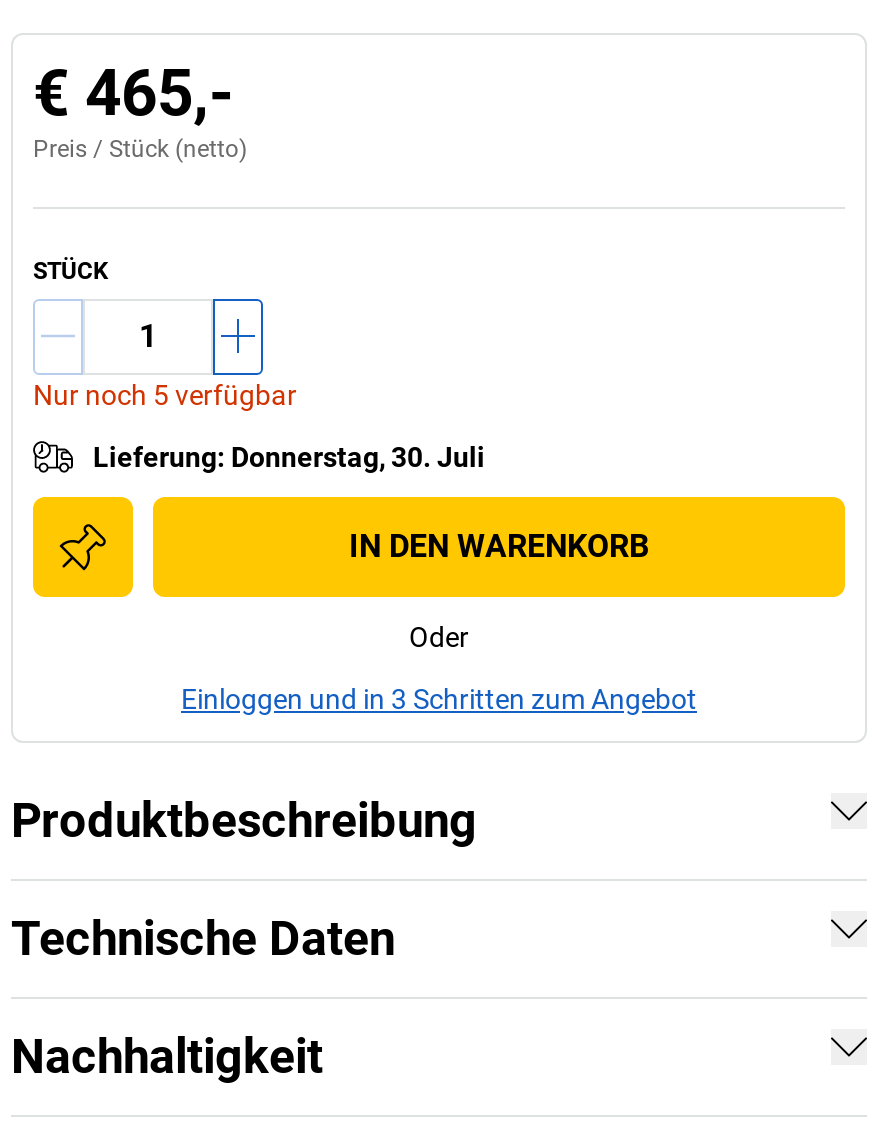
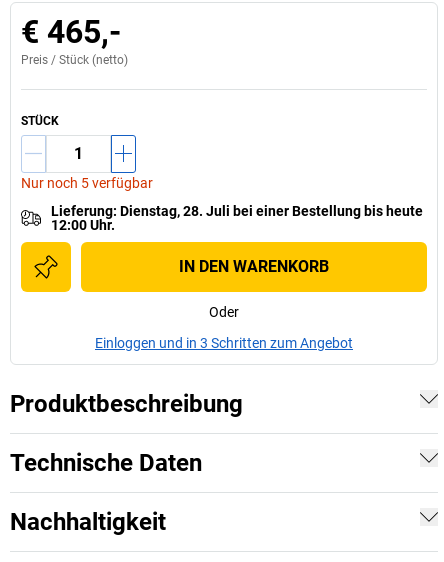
[93,440,485,472] Lieferung: Donnerstag, 30. Juli -> [51,202,423,232] Lieferung: Dienstag, 28. Juli bei einer Bestellung bis heute | 12:00 Uhr.

